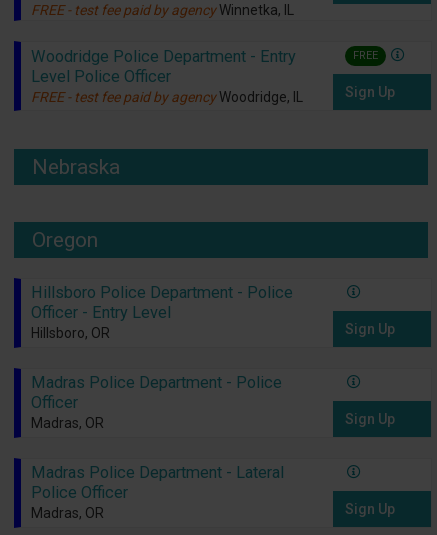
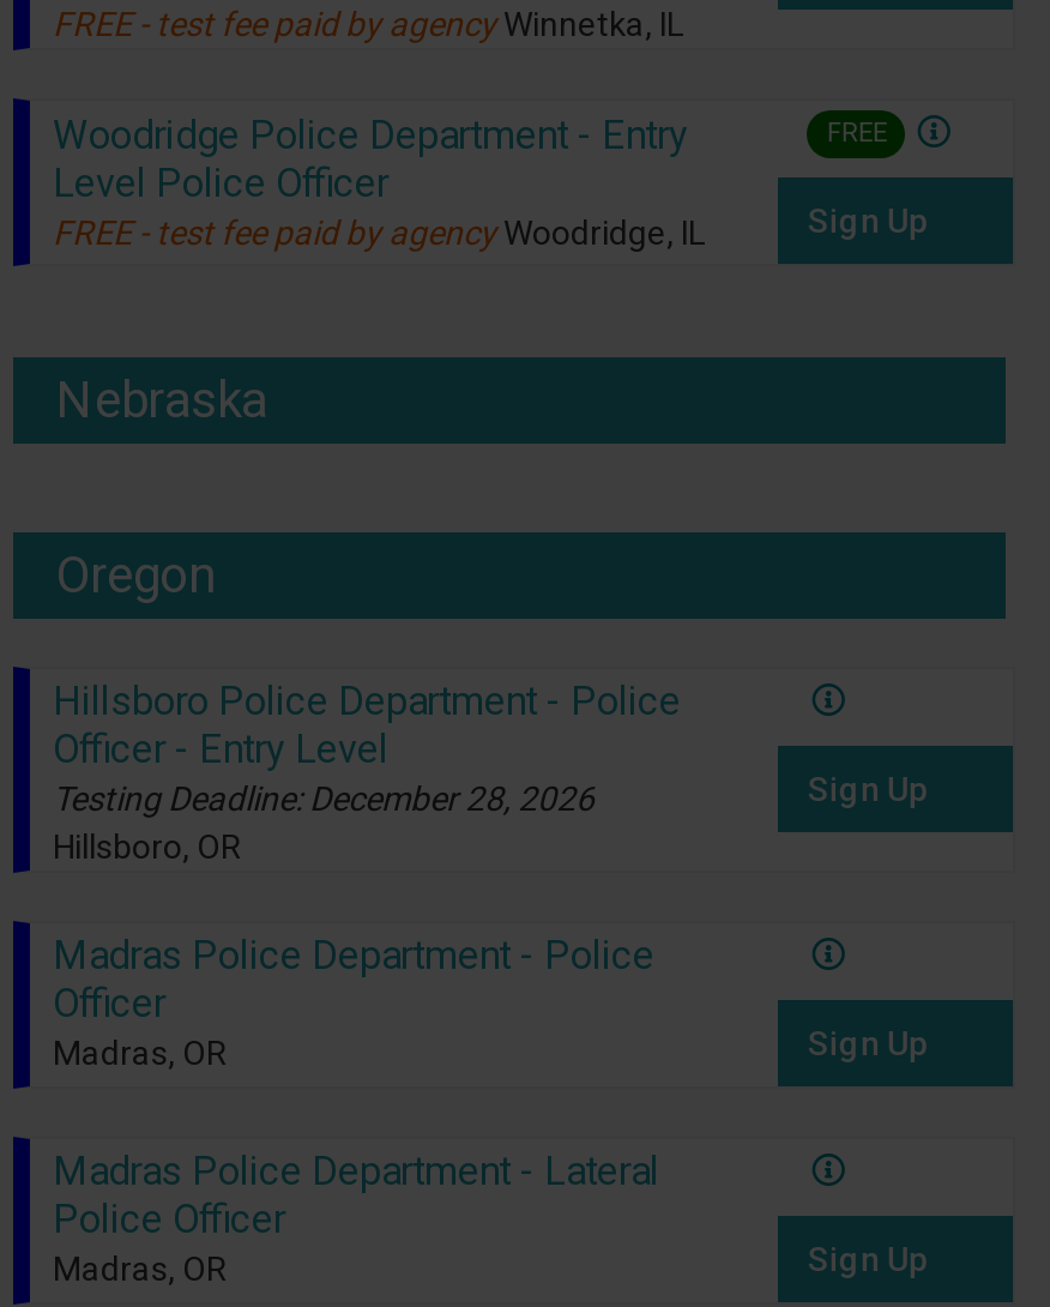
none -> [53,780,595,818] Testing Deadline: December 28, 2026

